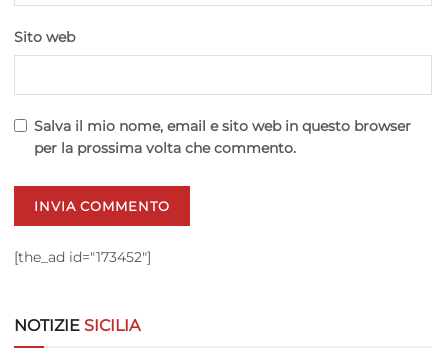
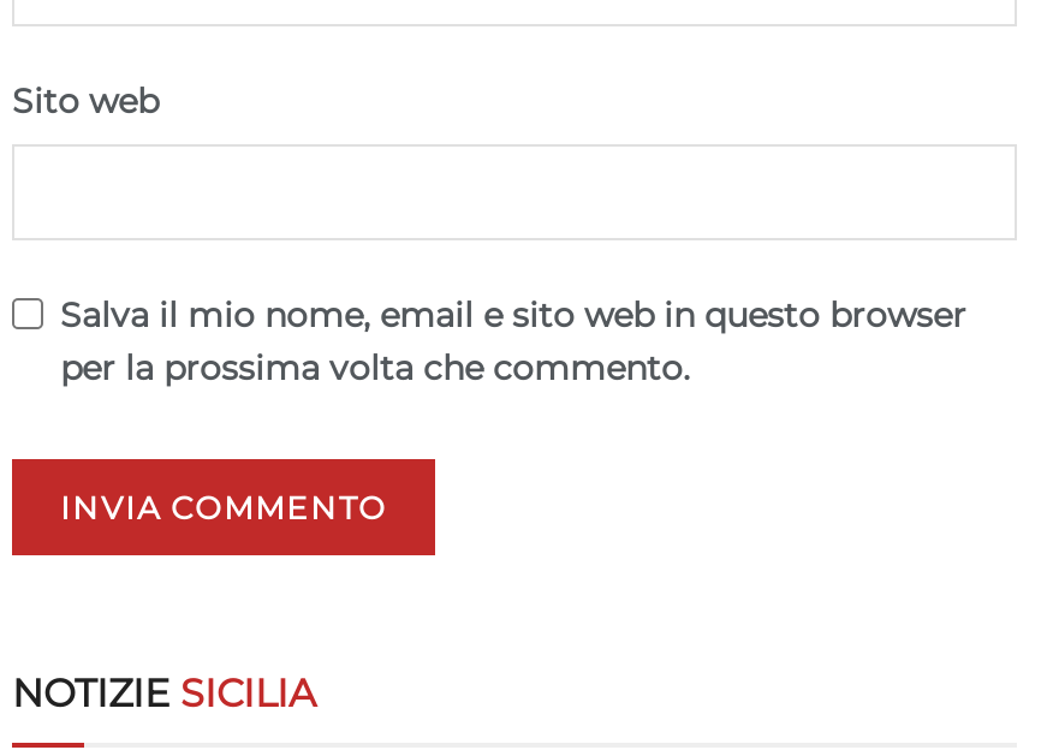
[14,247,151,265] [the_ad id="173452"] -> none

